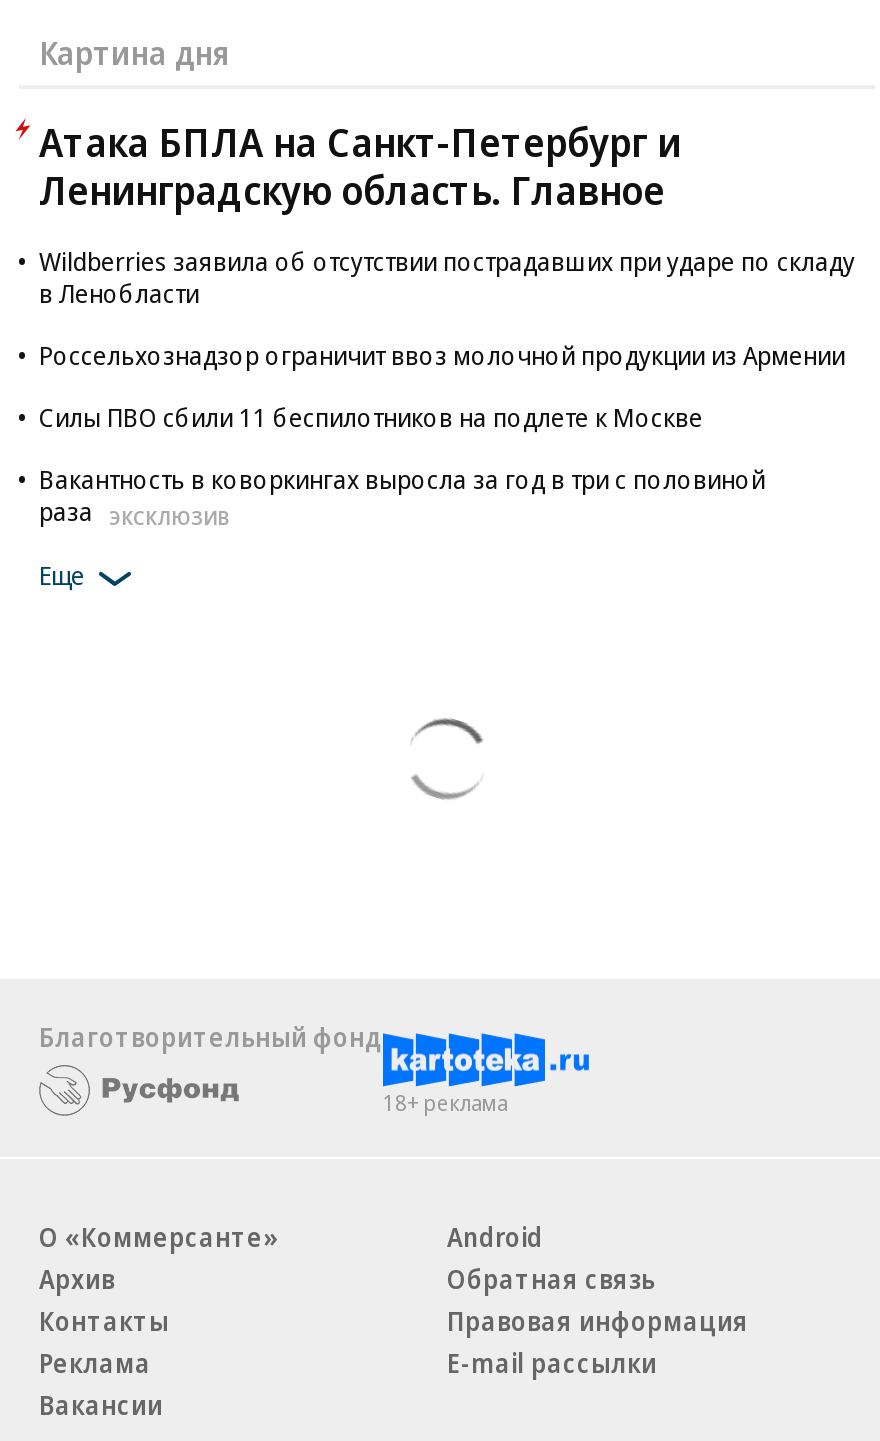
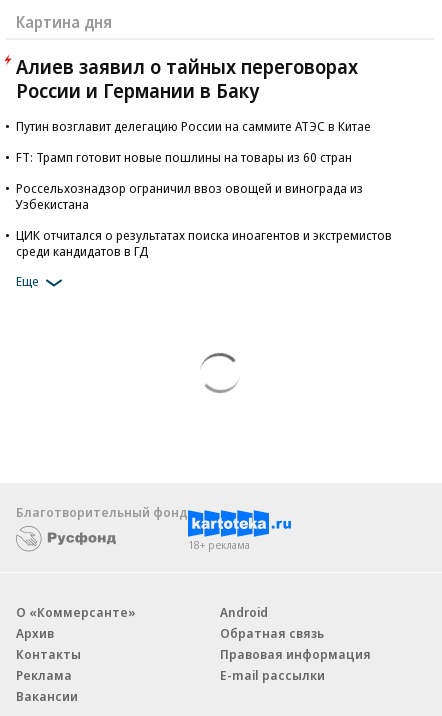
[39,115,681,217] Атака БПЛА на Санкт-Петербург и | Ленинградскую область. Главное -> [16,53,358,104] Алиев заявил о тайных переговорах | России и Германии в Баку
[39,243,855,311] Wildberries заявила об отсутствии пострадавших при ударе по складу | в Ленобласти -> [16,117,371,135] Путин возглавит делегацию России на саммите АТЭС в Китае
[39,337,845,373] Россельхознадзор ограничит ввоз молочной продукции из Армении -> [16,148,352,166] FT: Трамп готовит новые пошлины на товары из 60 стран
[39,399,703,435] Силы ПВО сбили 11 беспилотников на подлете к Москве -> [16,179,363,213] Россельхознадзор ограничил ввоз овощей и винограда из | Узбекистана
[39,461,765,530] Вакантность в коворкингах выросла за год в три с половиной | раза ЭКСКЛЮЗИВ -> [16,226,392,260] ЦИК отчитался о результатах поиска иноагентов и экстремистов | среди кандидатов в ГД

